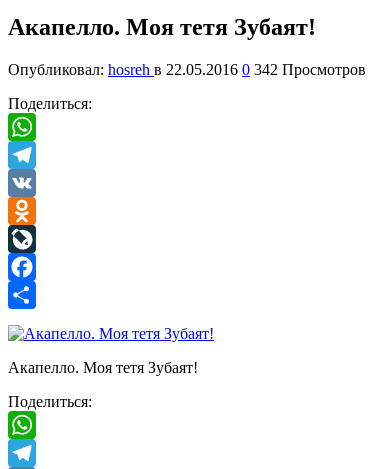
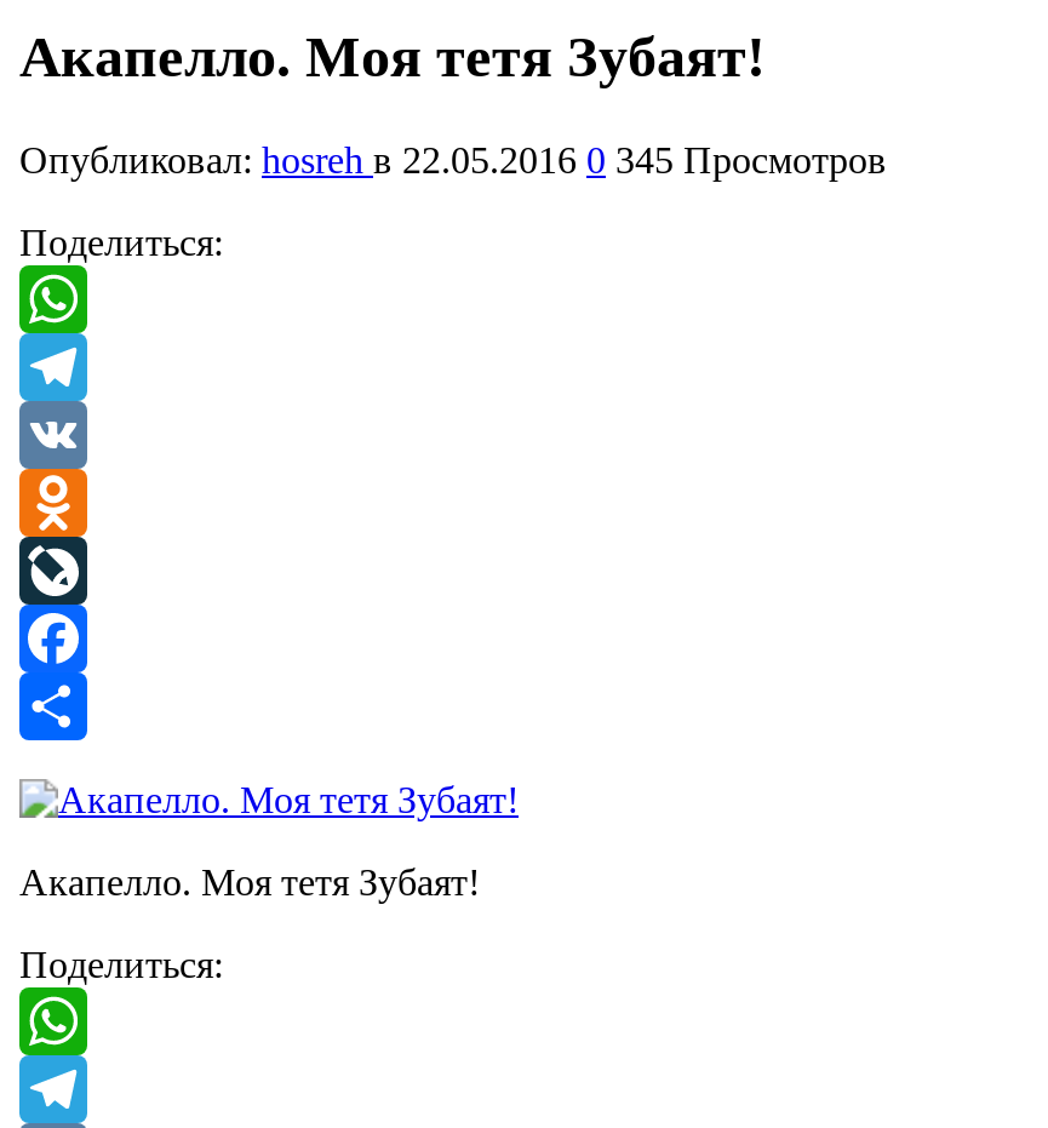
[8,61,366,78] Опубликовал: hosreh в 22.05.2016 0 342 Просмотров -> [19,139,887,180] Опубликовал: hosreh в 22.05.2016 0 345 Просмотров

